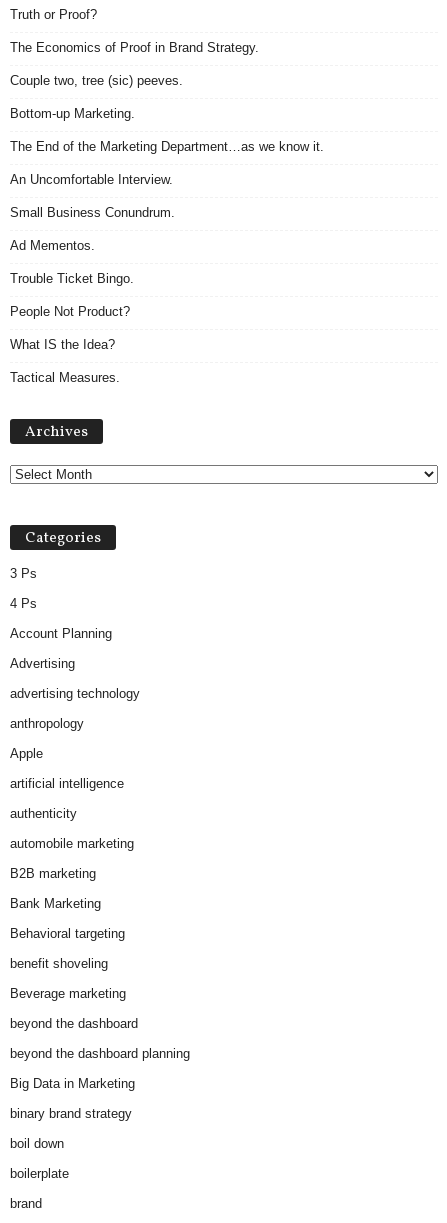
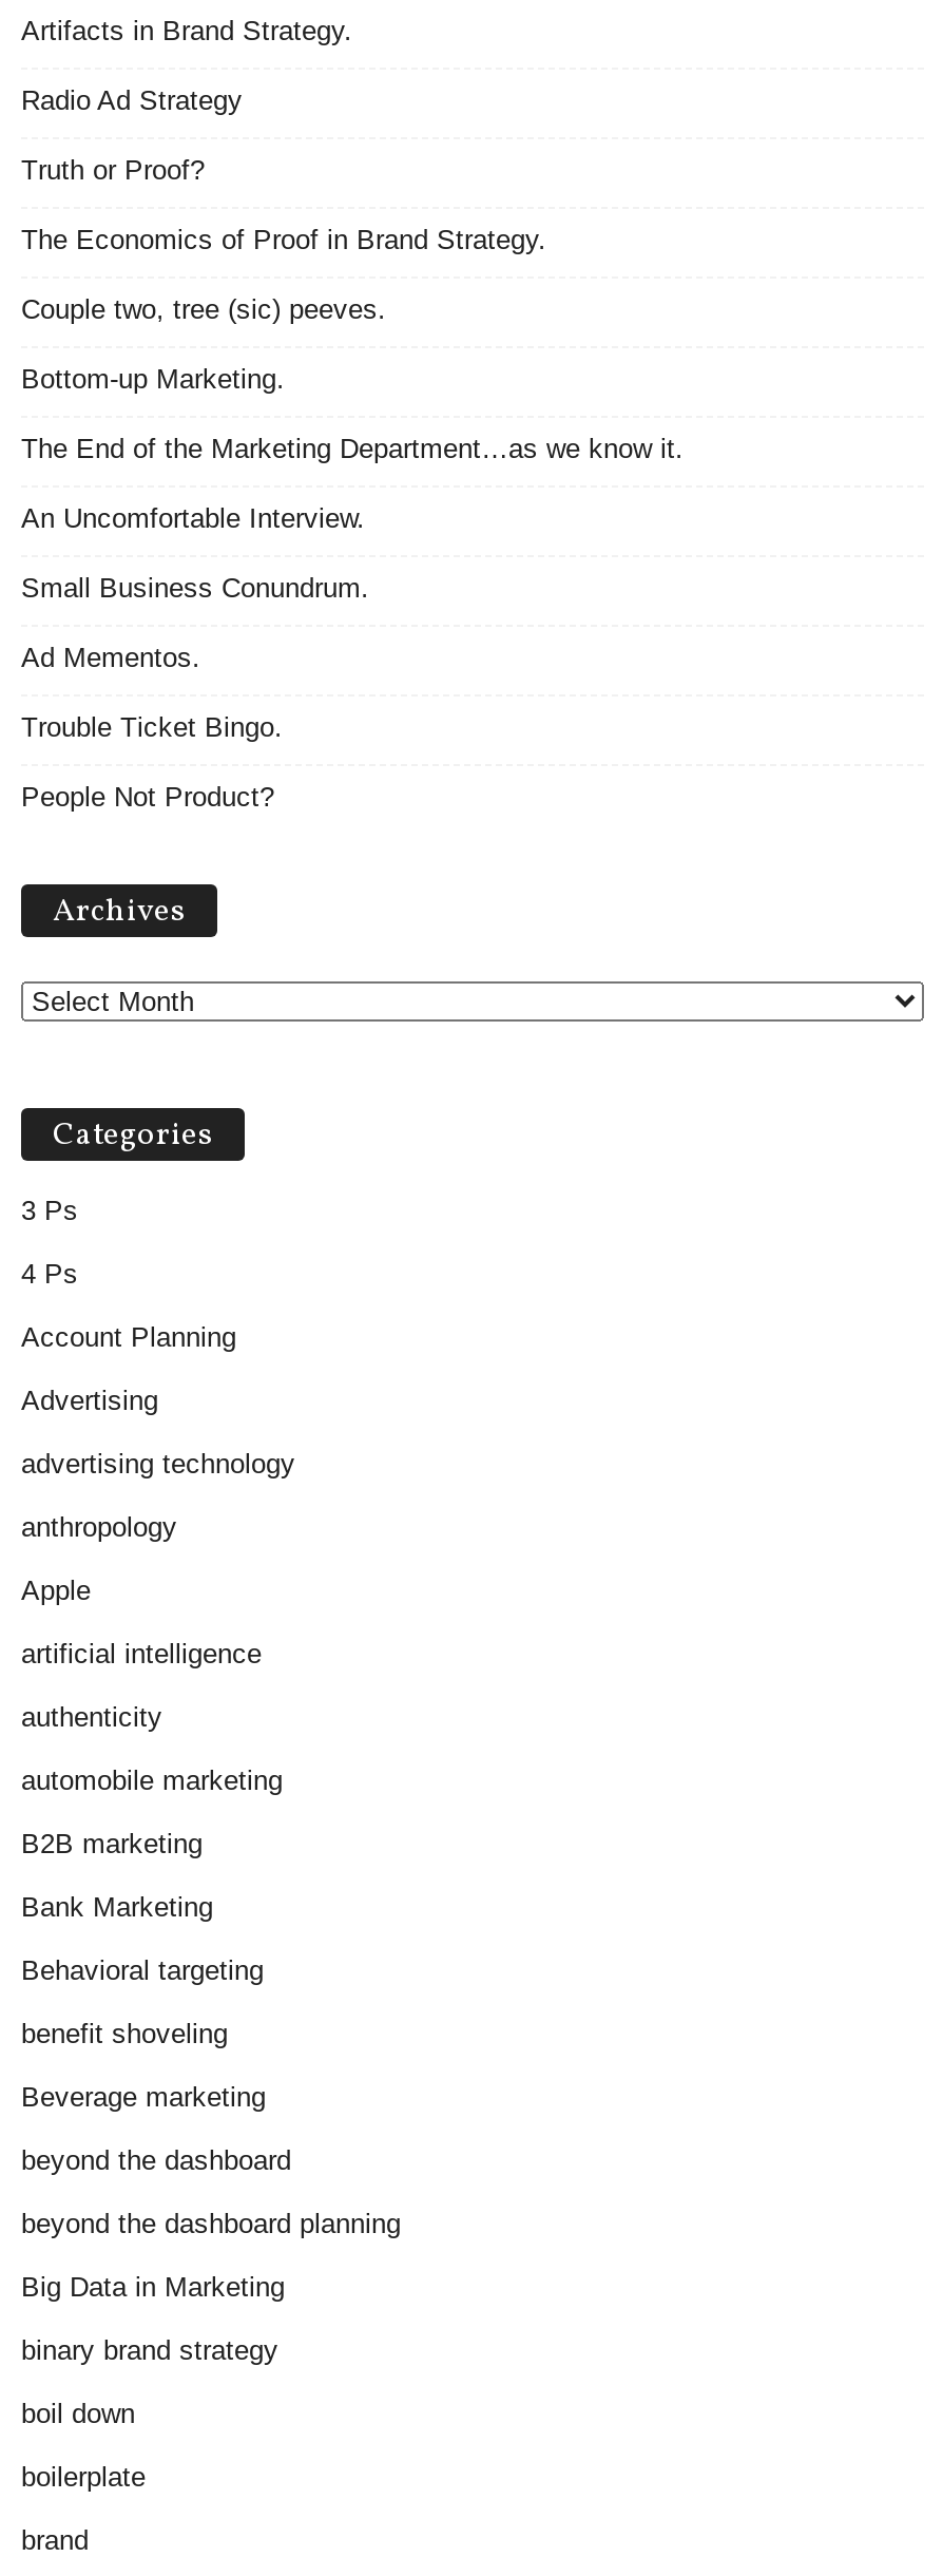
moved [10,7,324,319] -> [21,154,684,813]: Truth or Proof? | The Economics of Proof in Brand Strategy. | Couple two, tree (sic) peeves. | ... | Trouble Ticket Bingo. | People Not Product?
none -> [21,15,352,116] Artifacts in Brand Strategy. | Radio Ad Strategy
[10,337,120,385] What IS the Idea? | Tactical Measures. -> none

